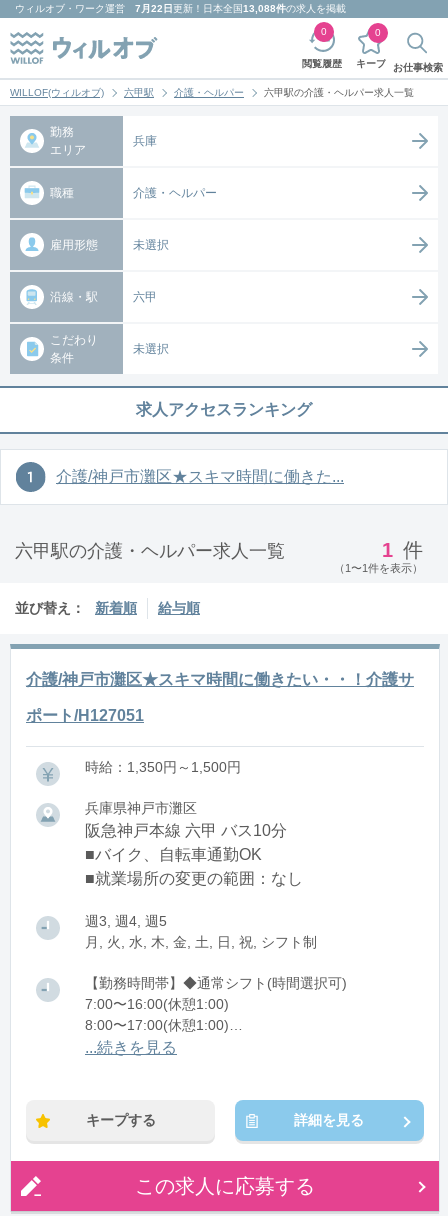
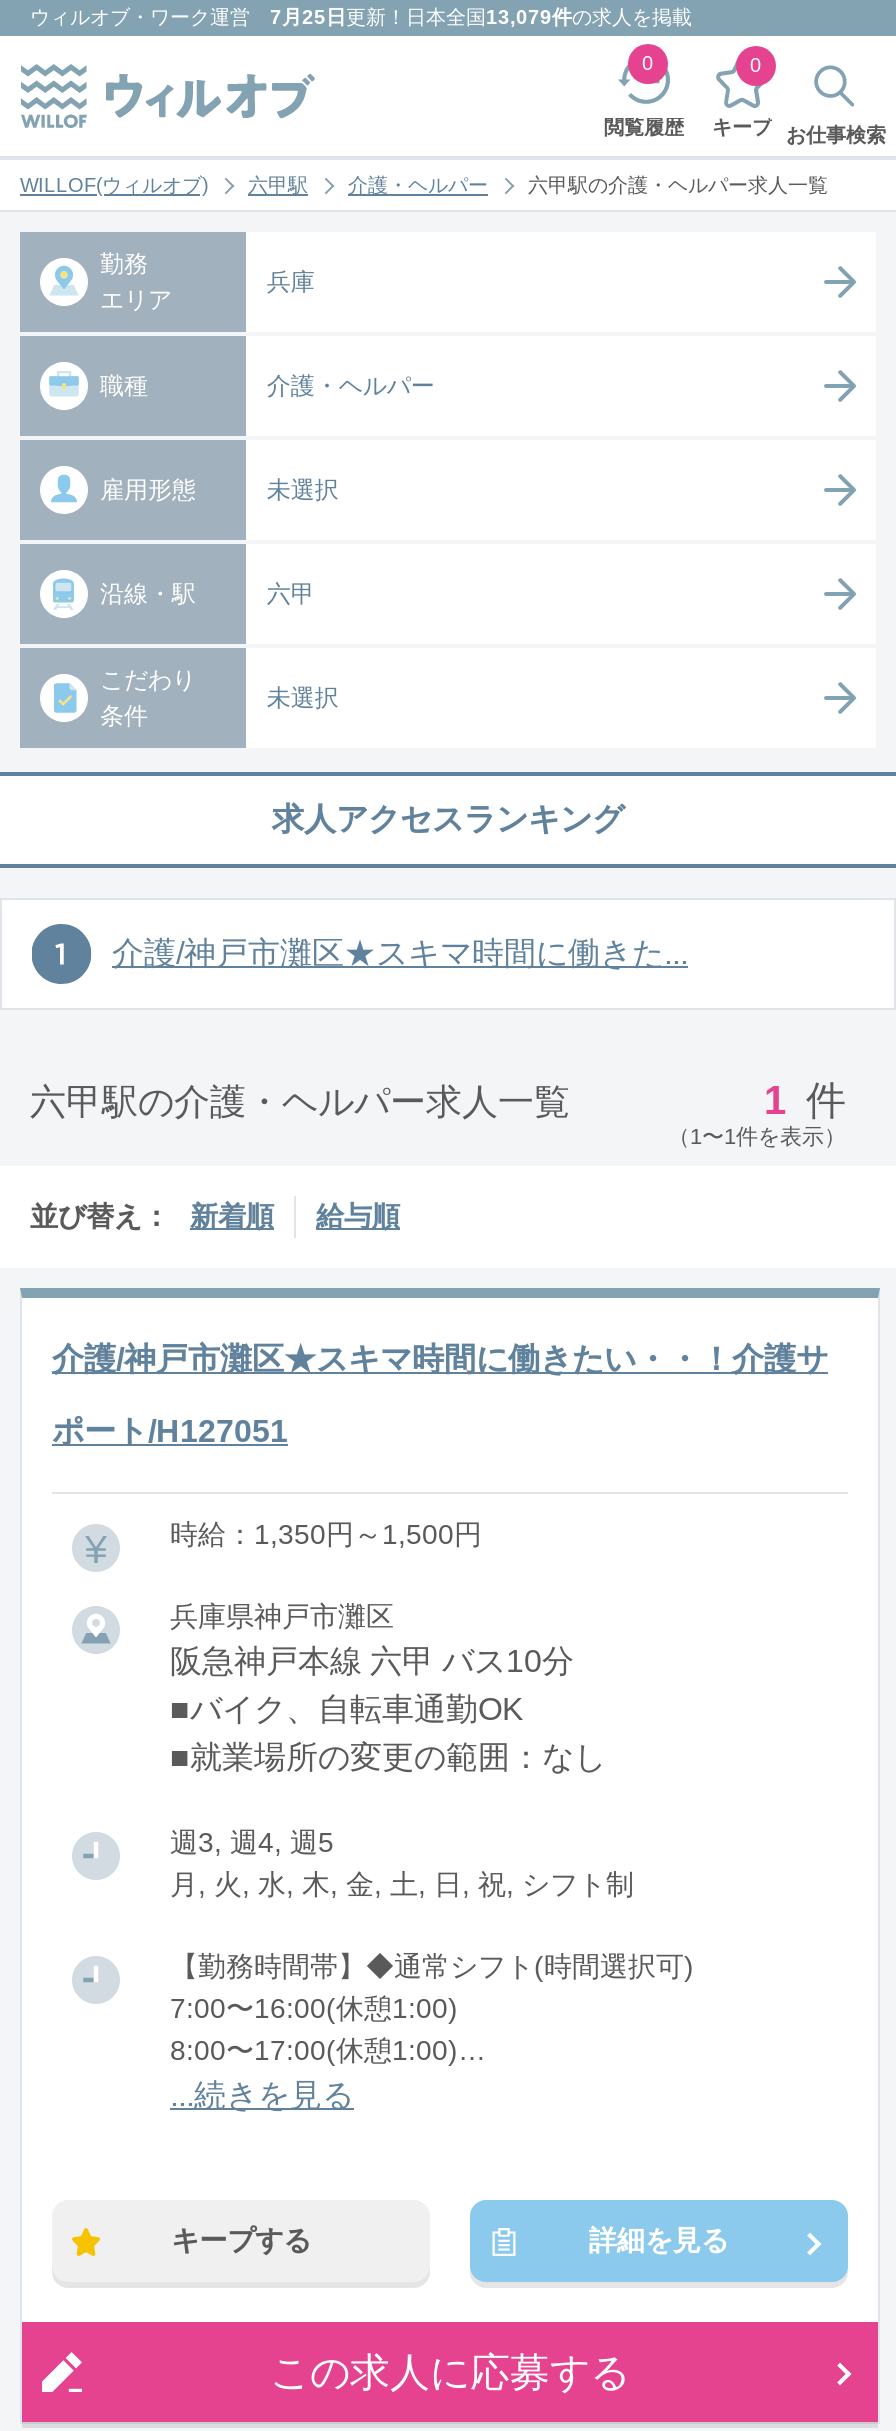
[15,3,346,14] ウィルオブ・ワーク運営7月22日更新！日本全国13,088件の求人を掲載 -> [30,6,692,28] ウィルオブ・ワーク運営7月25日更新！日本全国13,079件の求人を掲載

